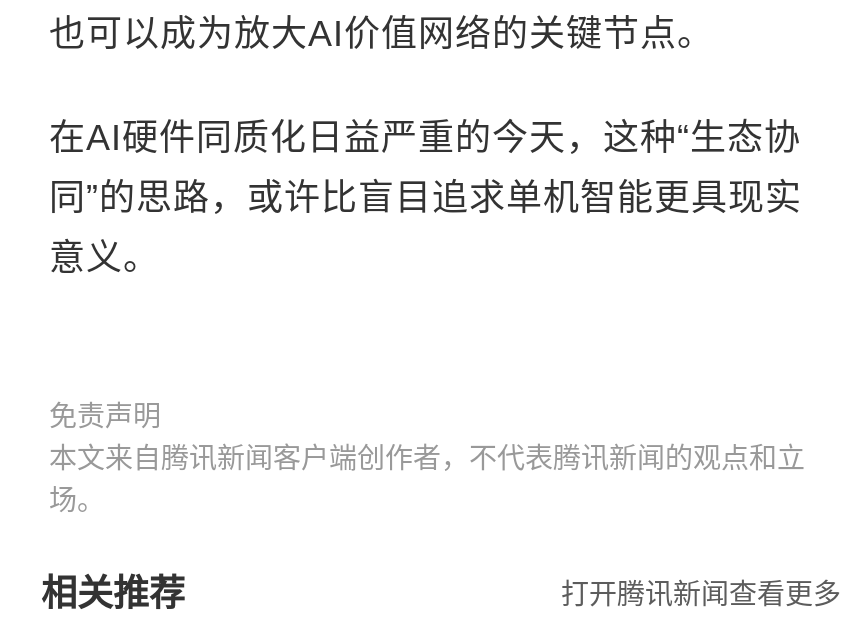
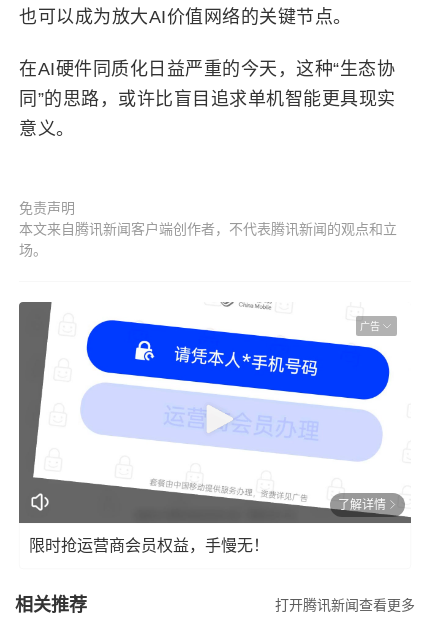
none -> [18,301,412,524] [image] | 广告
none -> [29,498,386,554] 了解详情 | 限时抢运营商会员权益，手慢无！

